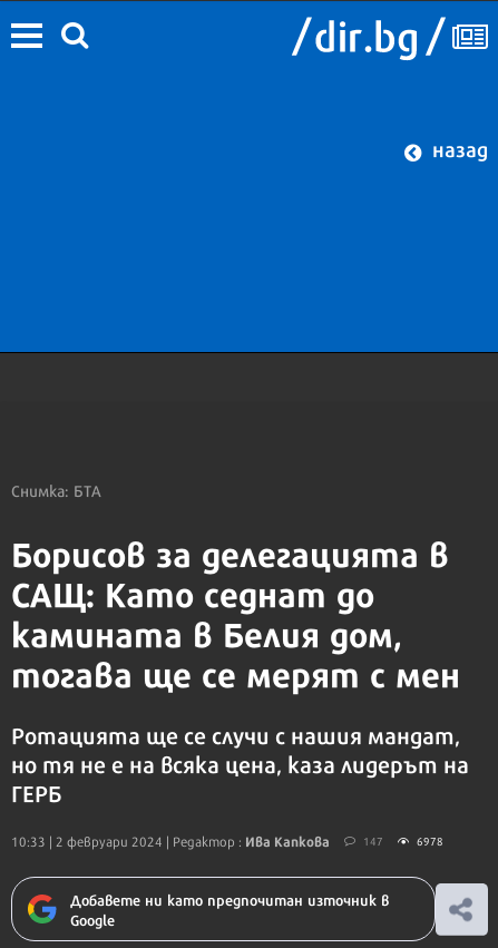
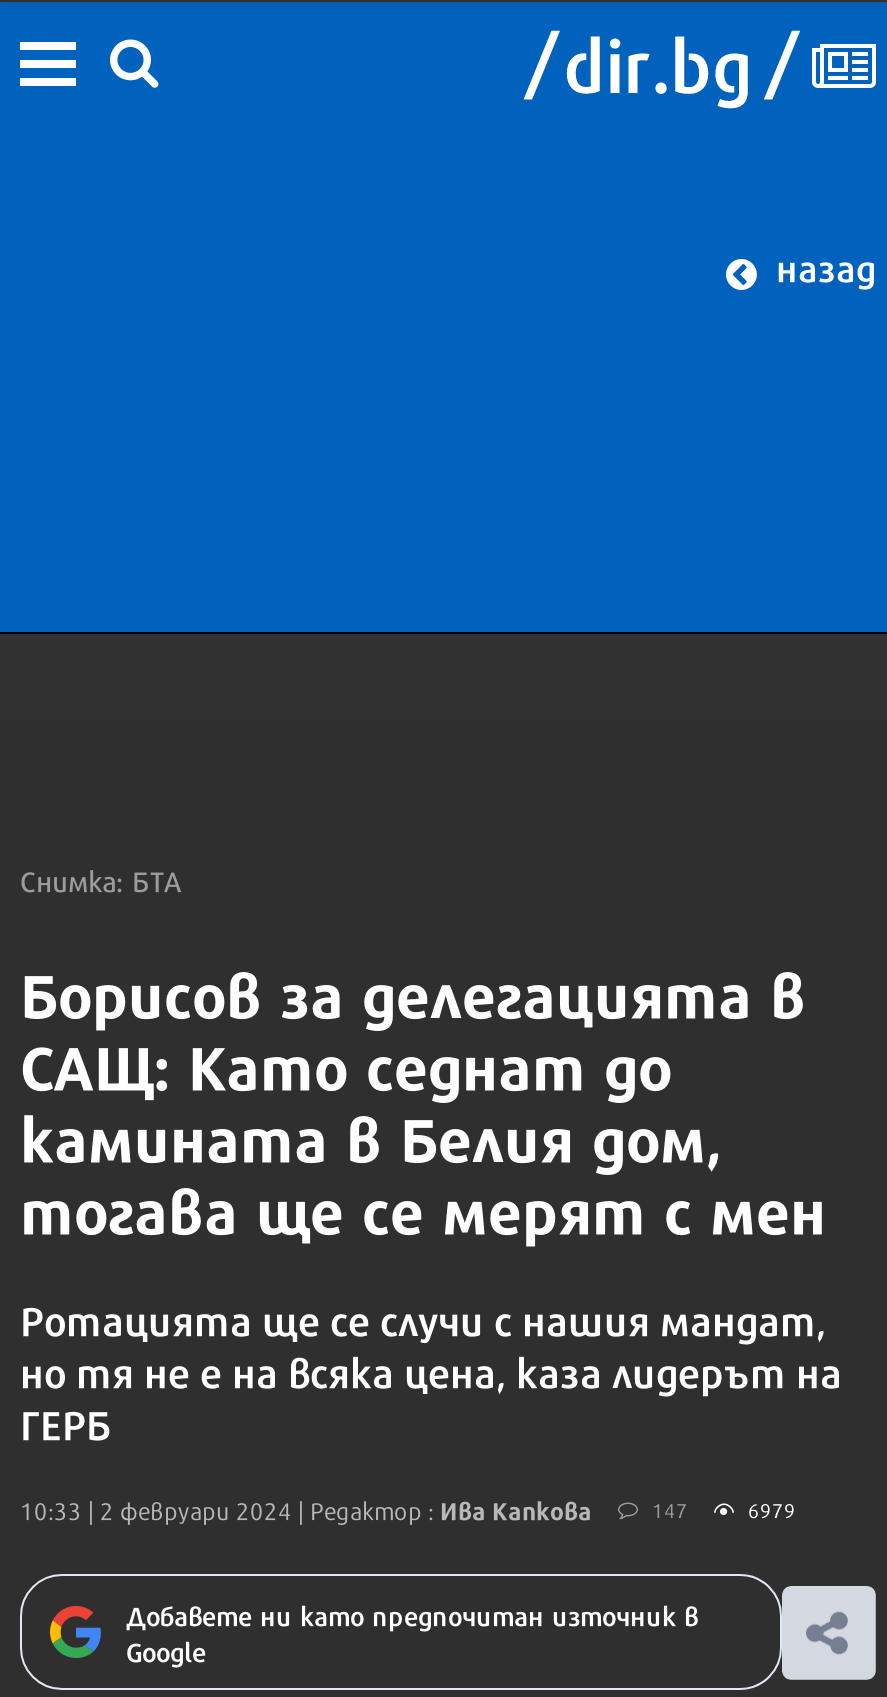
[417,832,443,849] 6978 -> [748,1494,796,1524] 6979

